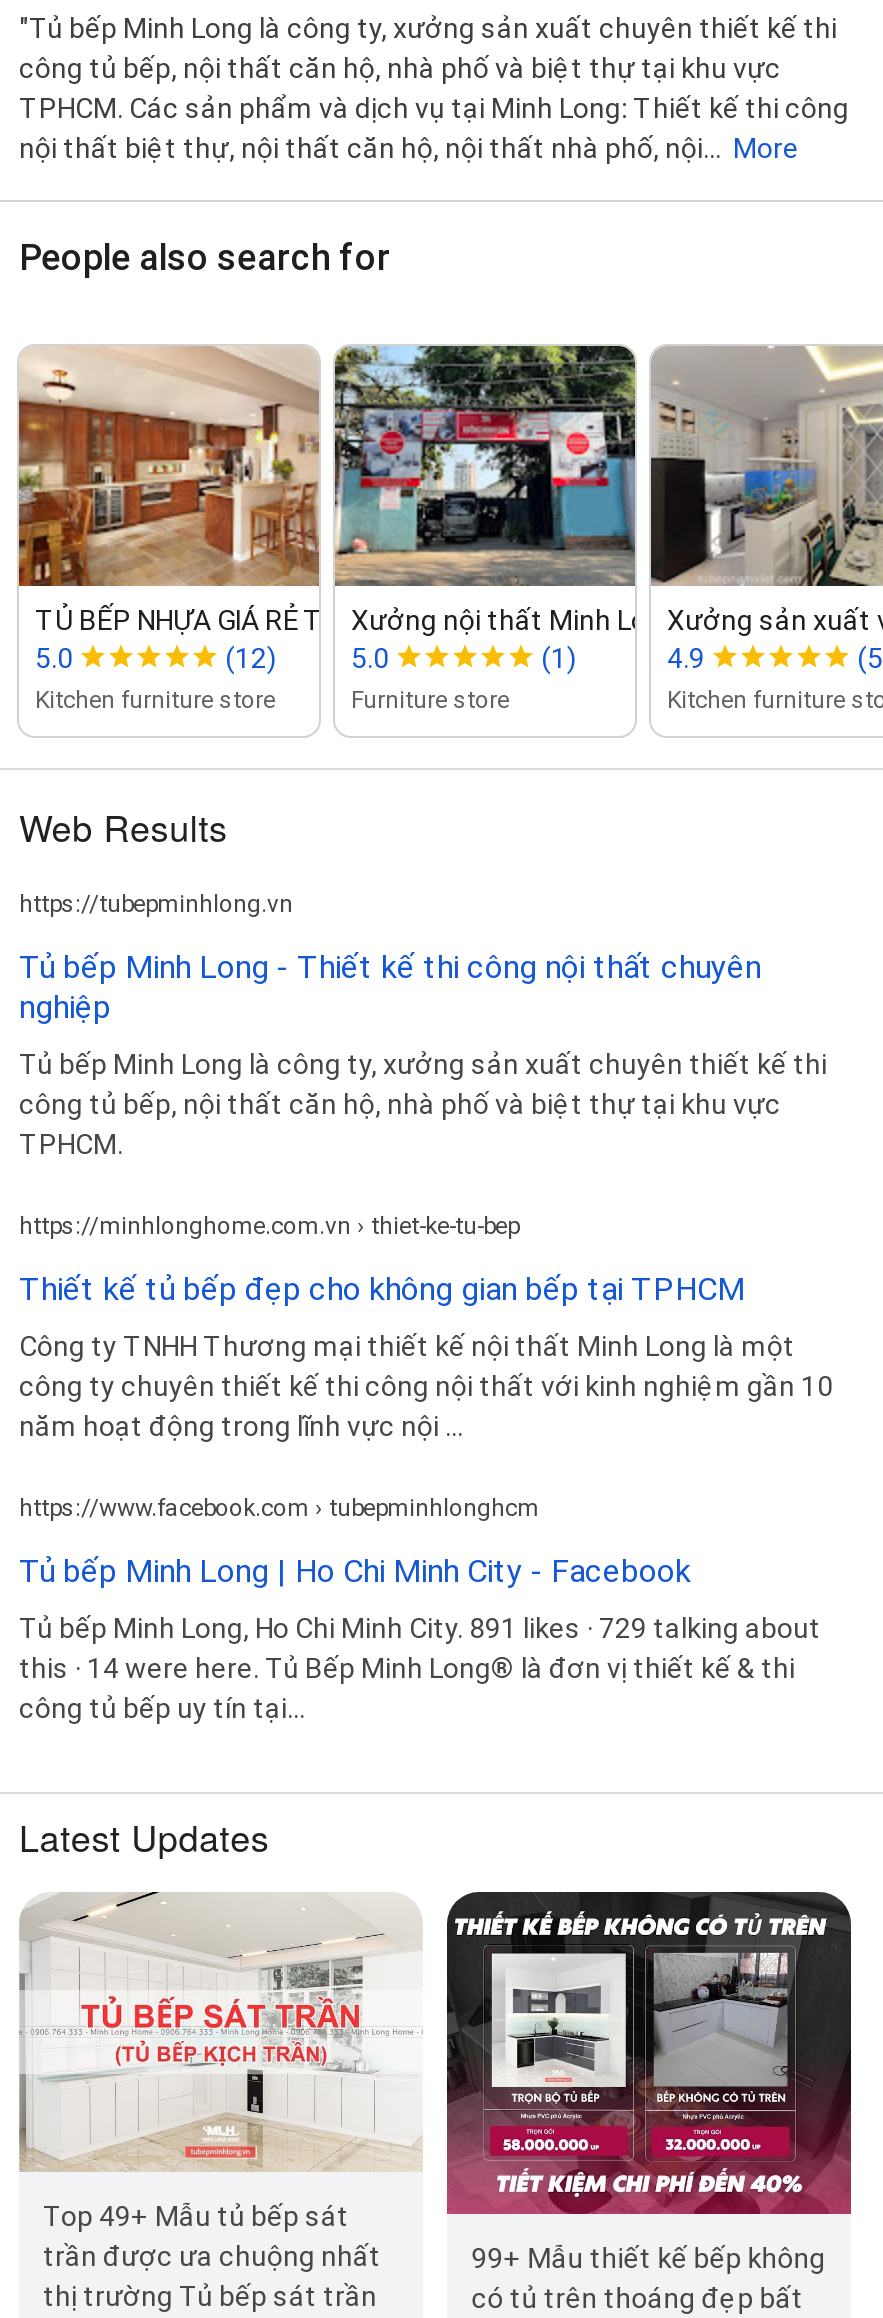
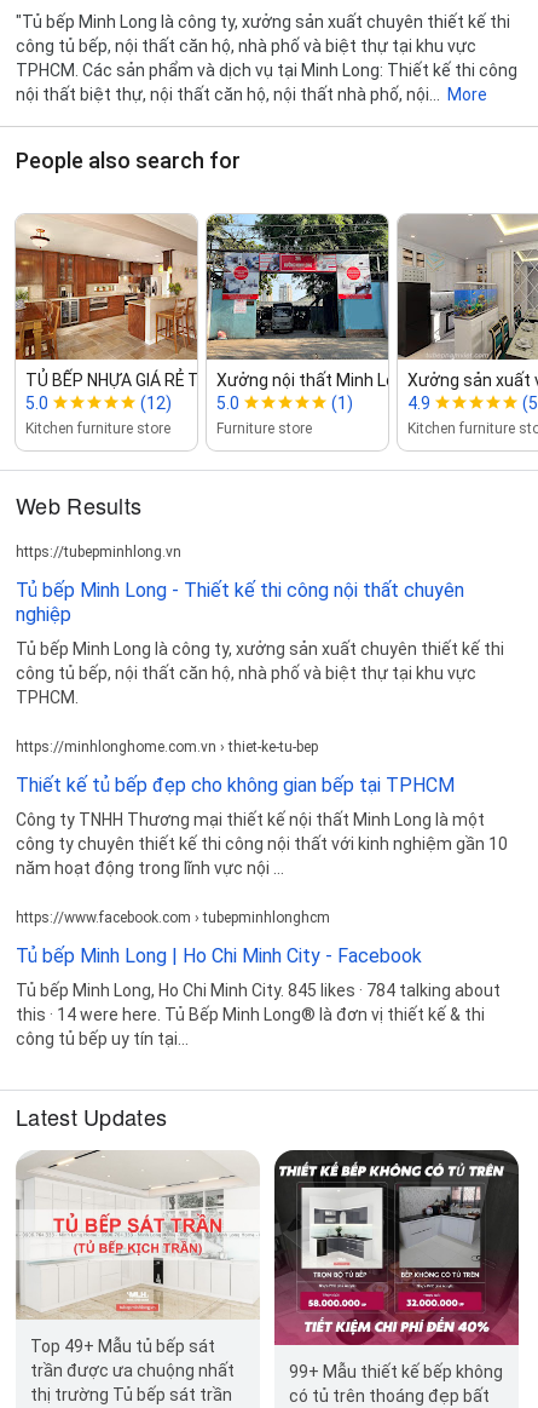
[19,1611,821,1643] Tủ bếp Minh Long, Ho Chi Minh City. 891 likes · 729 talking about -> [16,980,501,1000] Tủ bếp Minh Long, Ho Chi Minh City. 845 likes · 784 talking about

